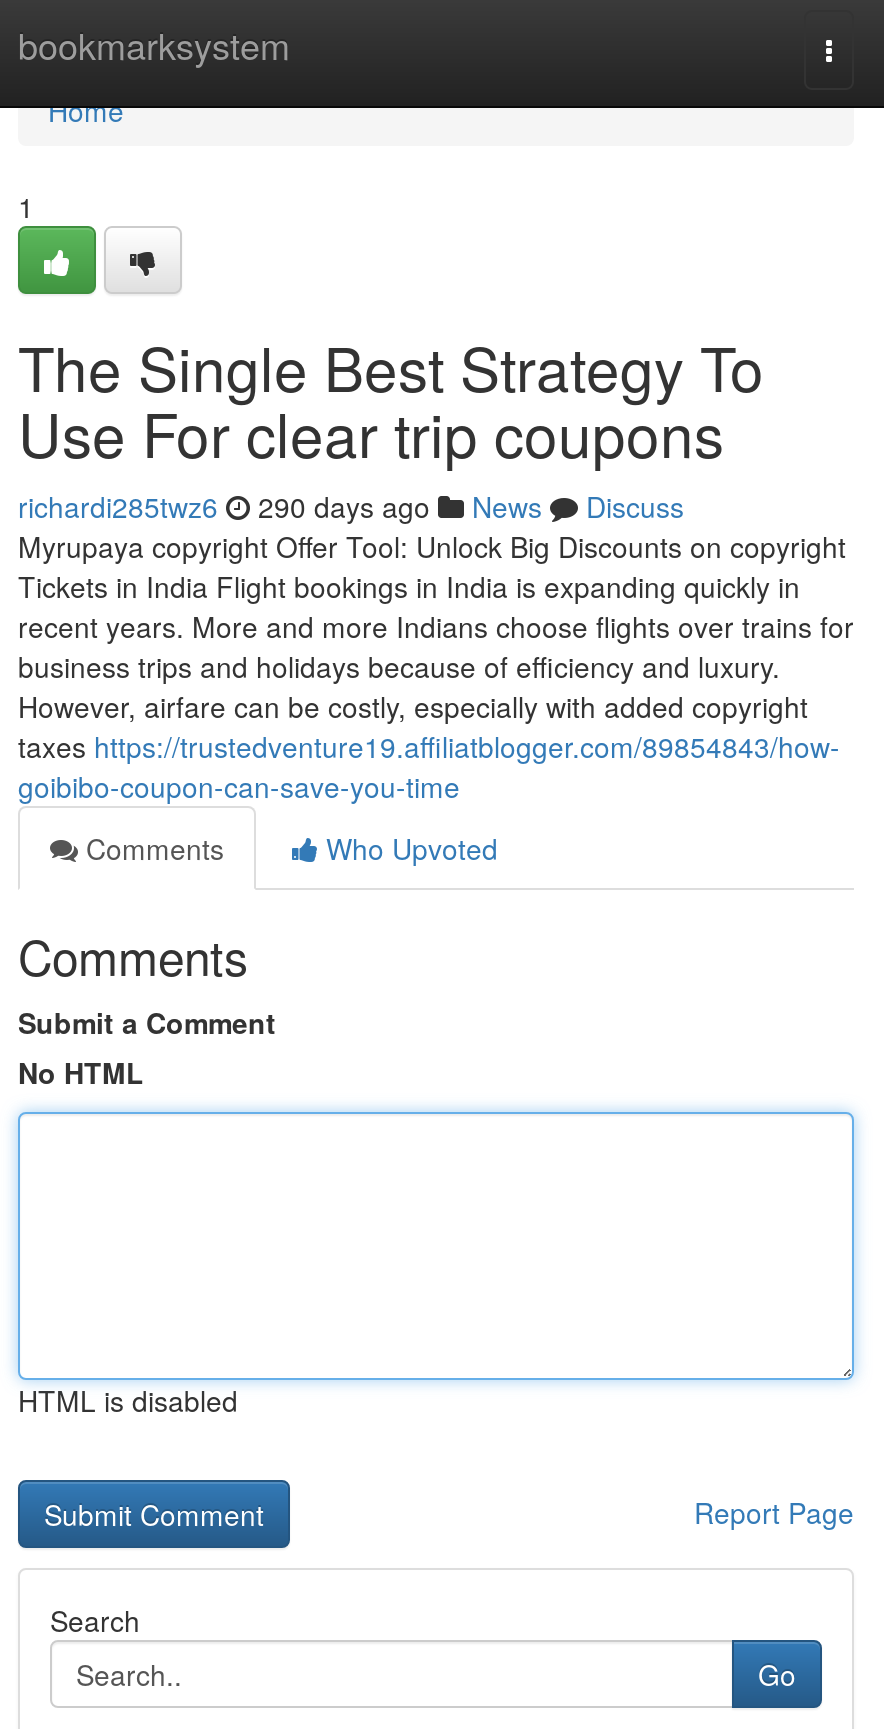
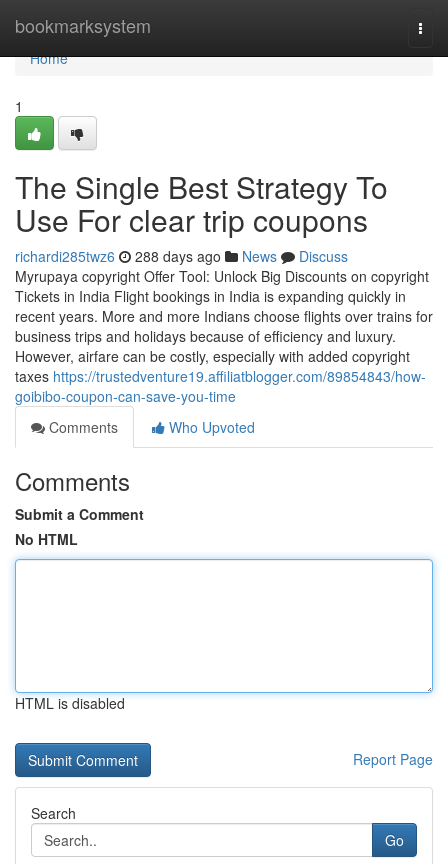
[18,486,684,526] richardi285twz6 290 days ago News Discuss -> [15,246,348,266] richardi285twz6 288 days ago News Discuss

